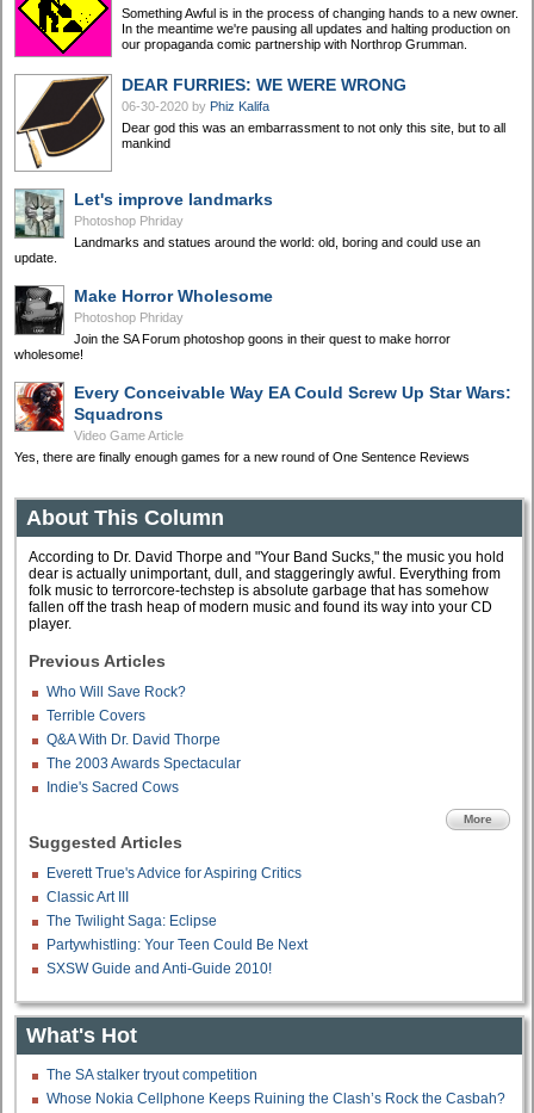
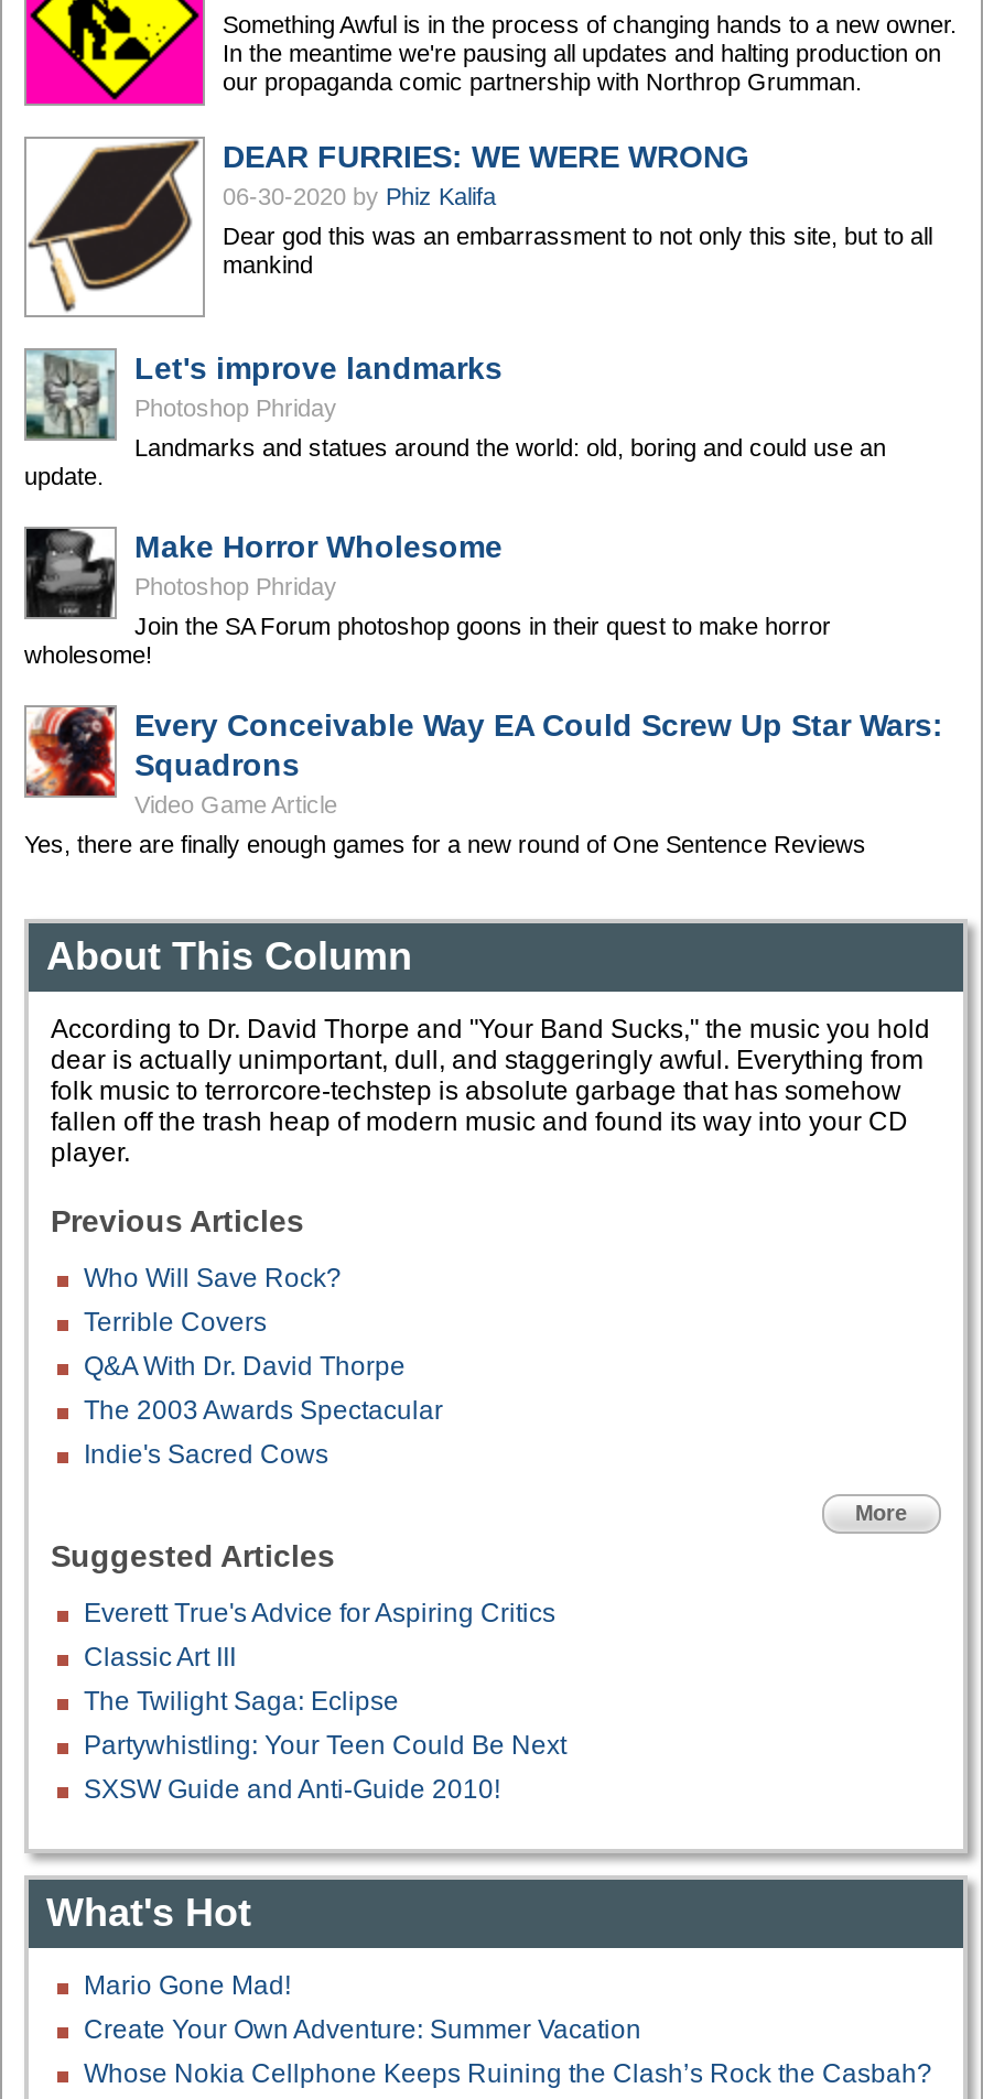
[46,1066,257,1083] The SA stalker tryout competition -> [84,1970,641,2045] Mario Gone Mad! | Create Your Own Adventure: Summer Vacation

